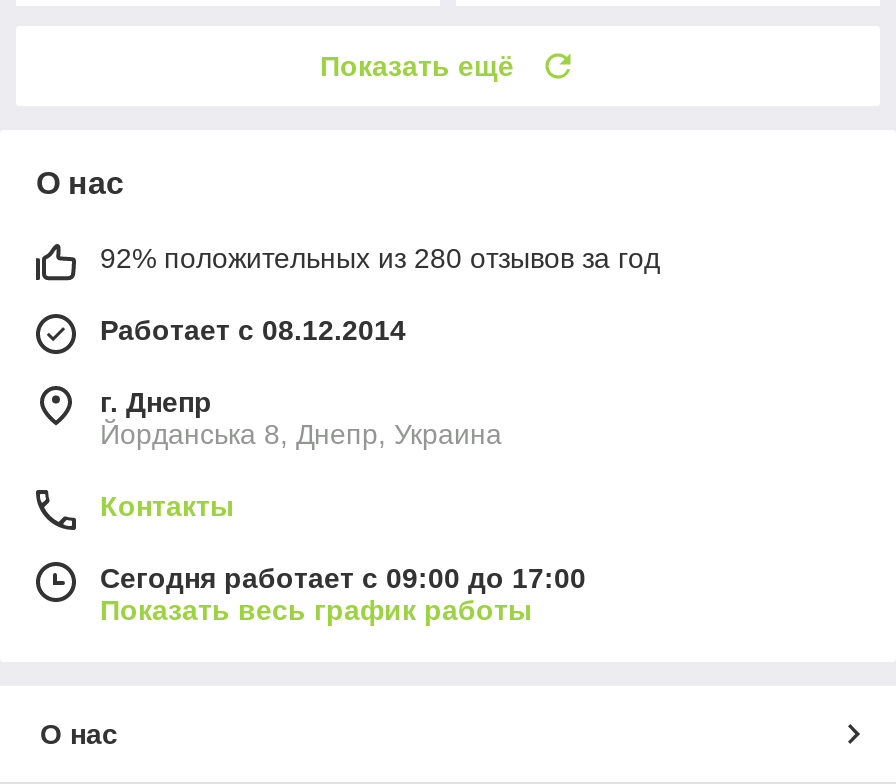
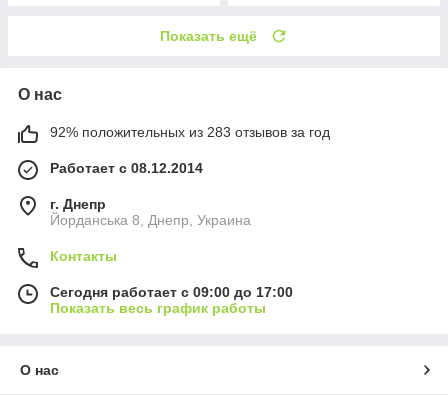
[100,242,660,274] 92% положительных из 280 отзывов за год -> [50,124,330,140] 92% положительных из 283 отзывов за год

